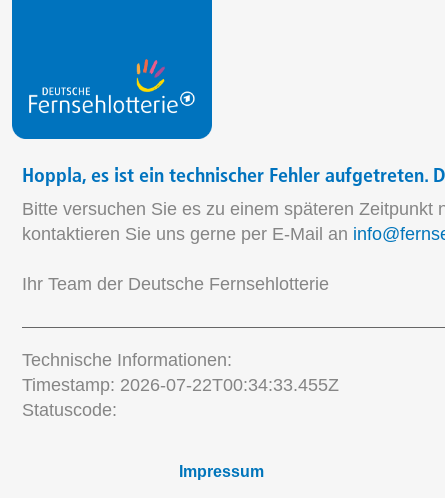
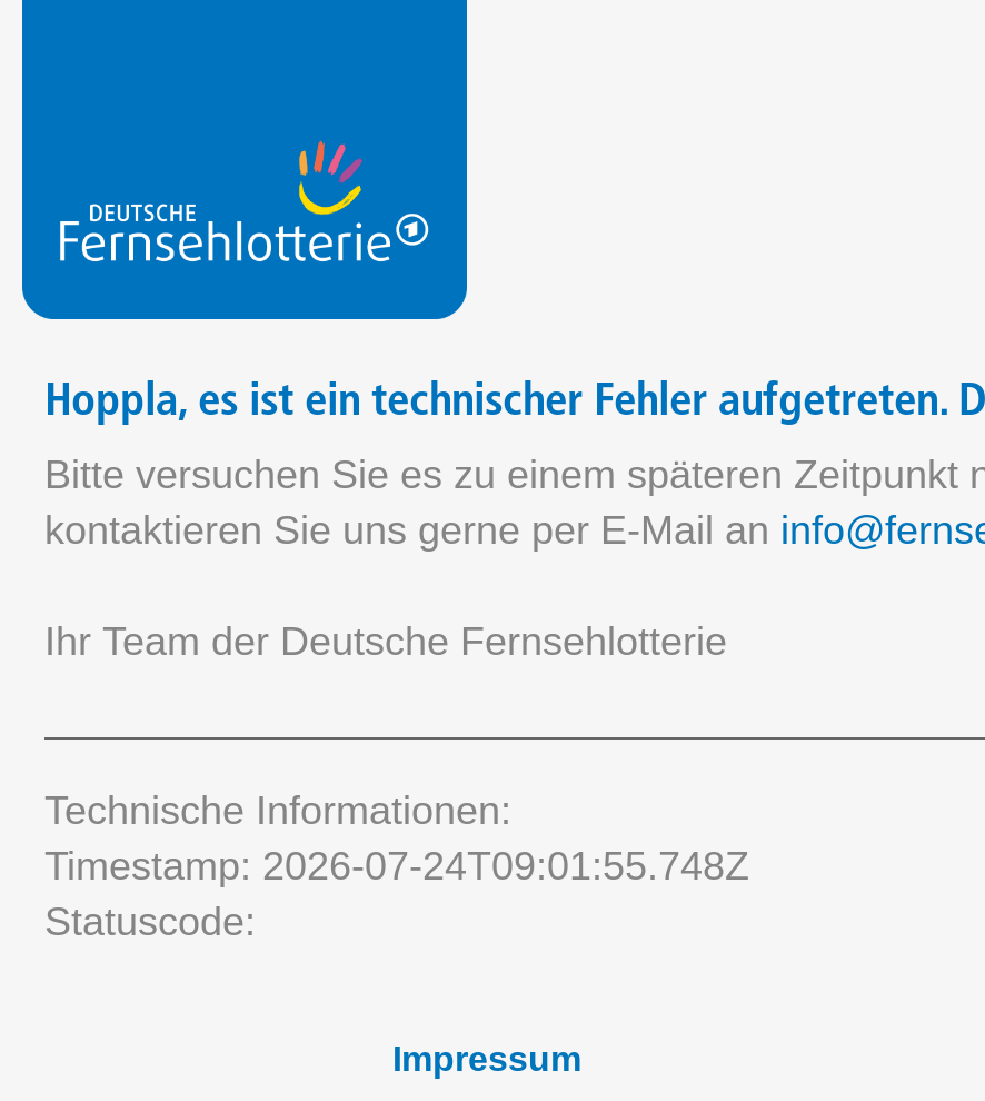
[22,375,339,395] Timestamp: 2026-07-22T00:34:33.455Z -> [44,845,749,889] Timestamp: 2026-07-24T09:01:55.748Z

